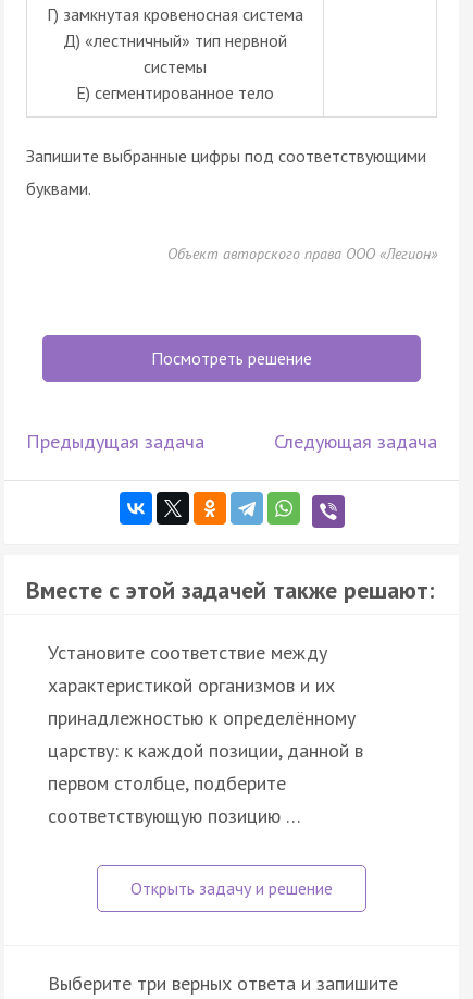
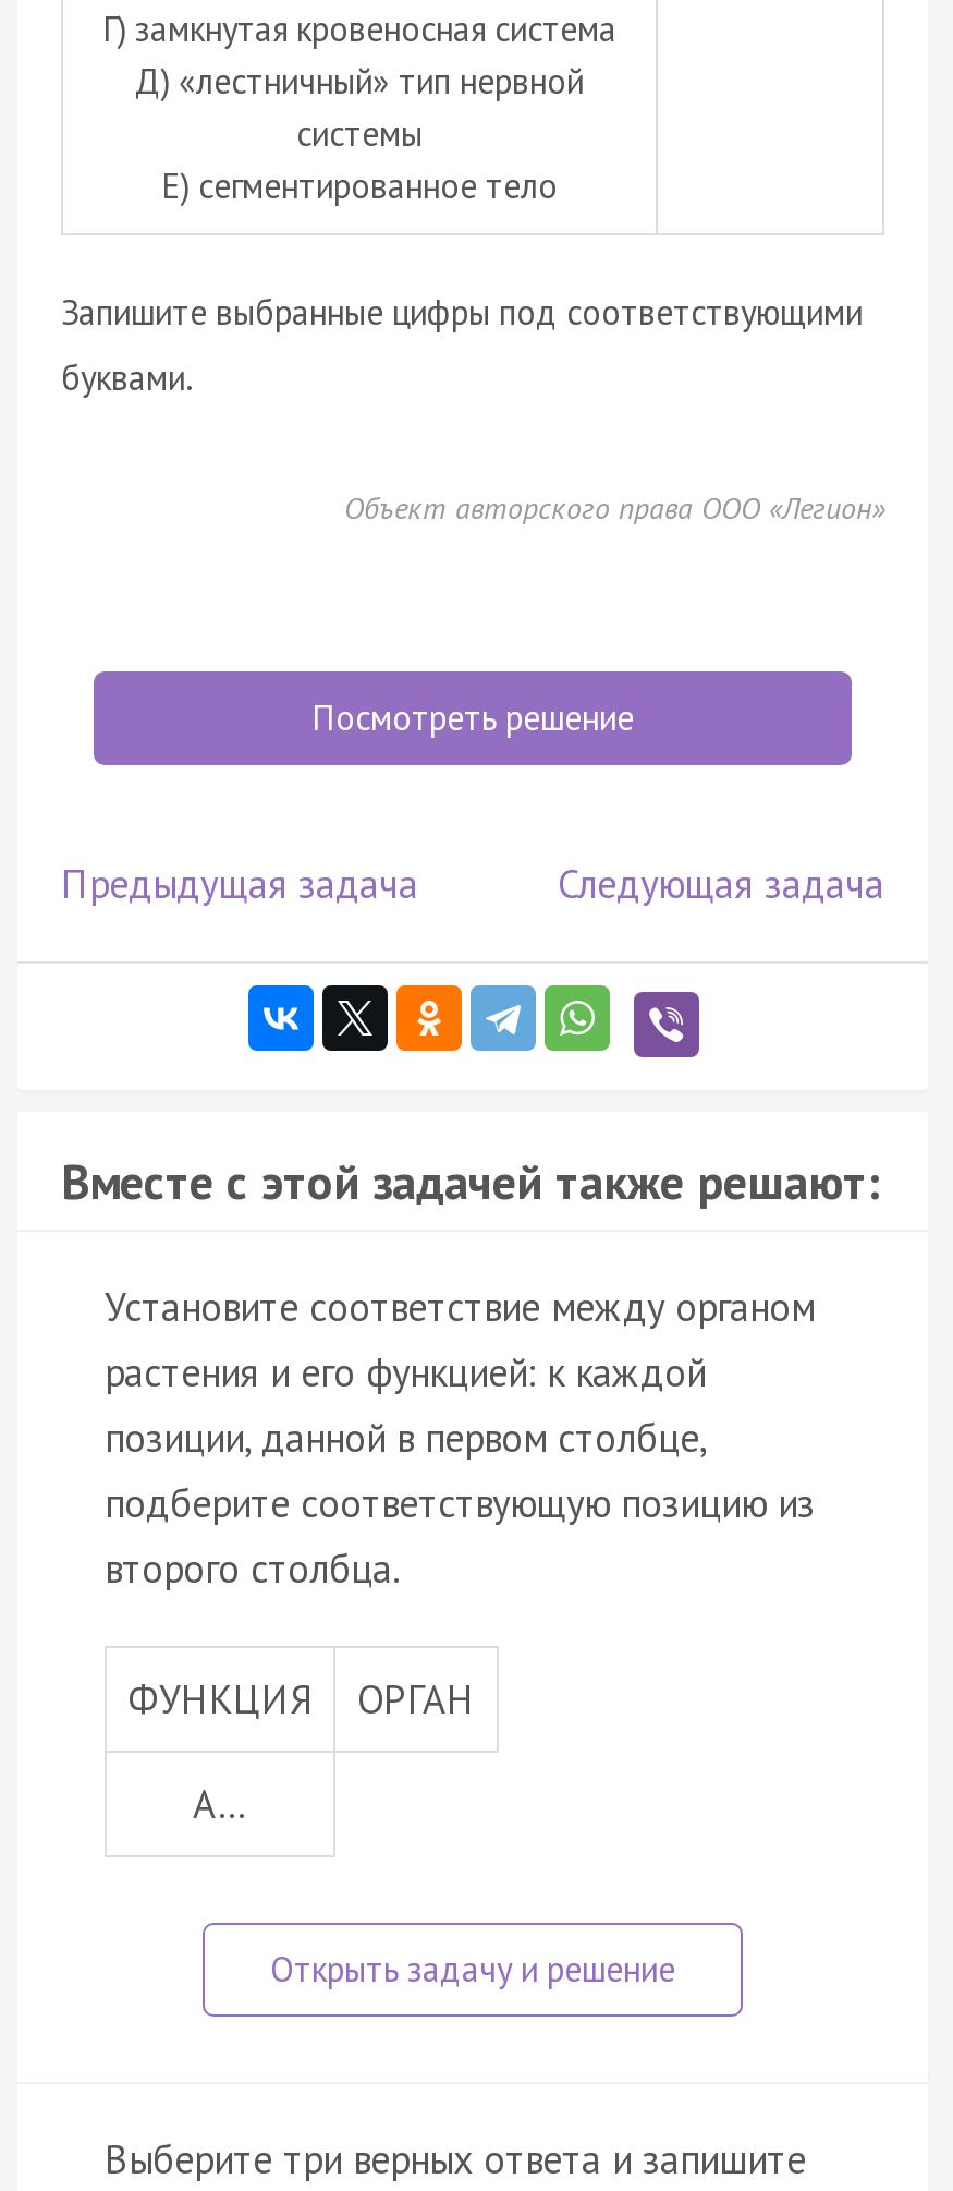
[48,640,363,828] Установите соответствие между | характеристикой организмов и их | принадлежностью к определённому | царству: к каждой позиции, данной в | первом столбце, подберите | соответствующую позицию … -> [105,1281,815,1828] Установите соответствие между органом | растения и его функцией: к каждой | позиции, данной в первом столбце, | подберите соответствующую позицию из | второго столбца. | ФУНКЦИЯ | ОРГАН | А…

